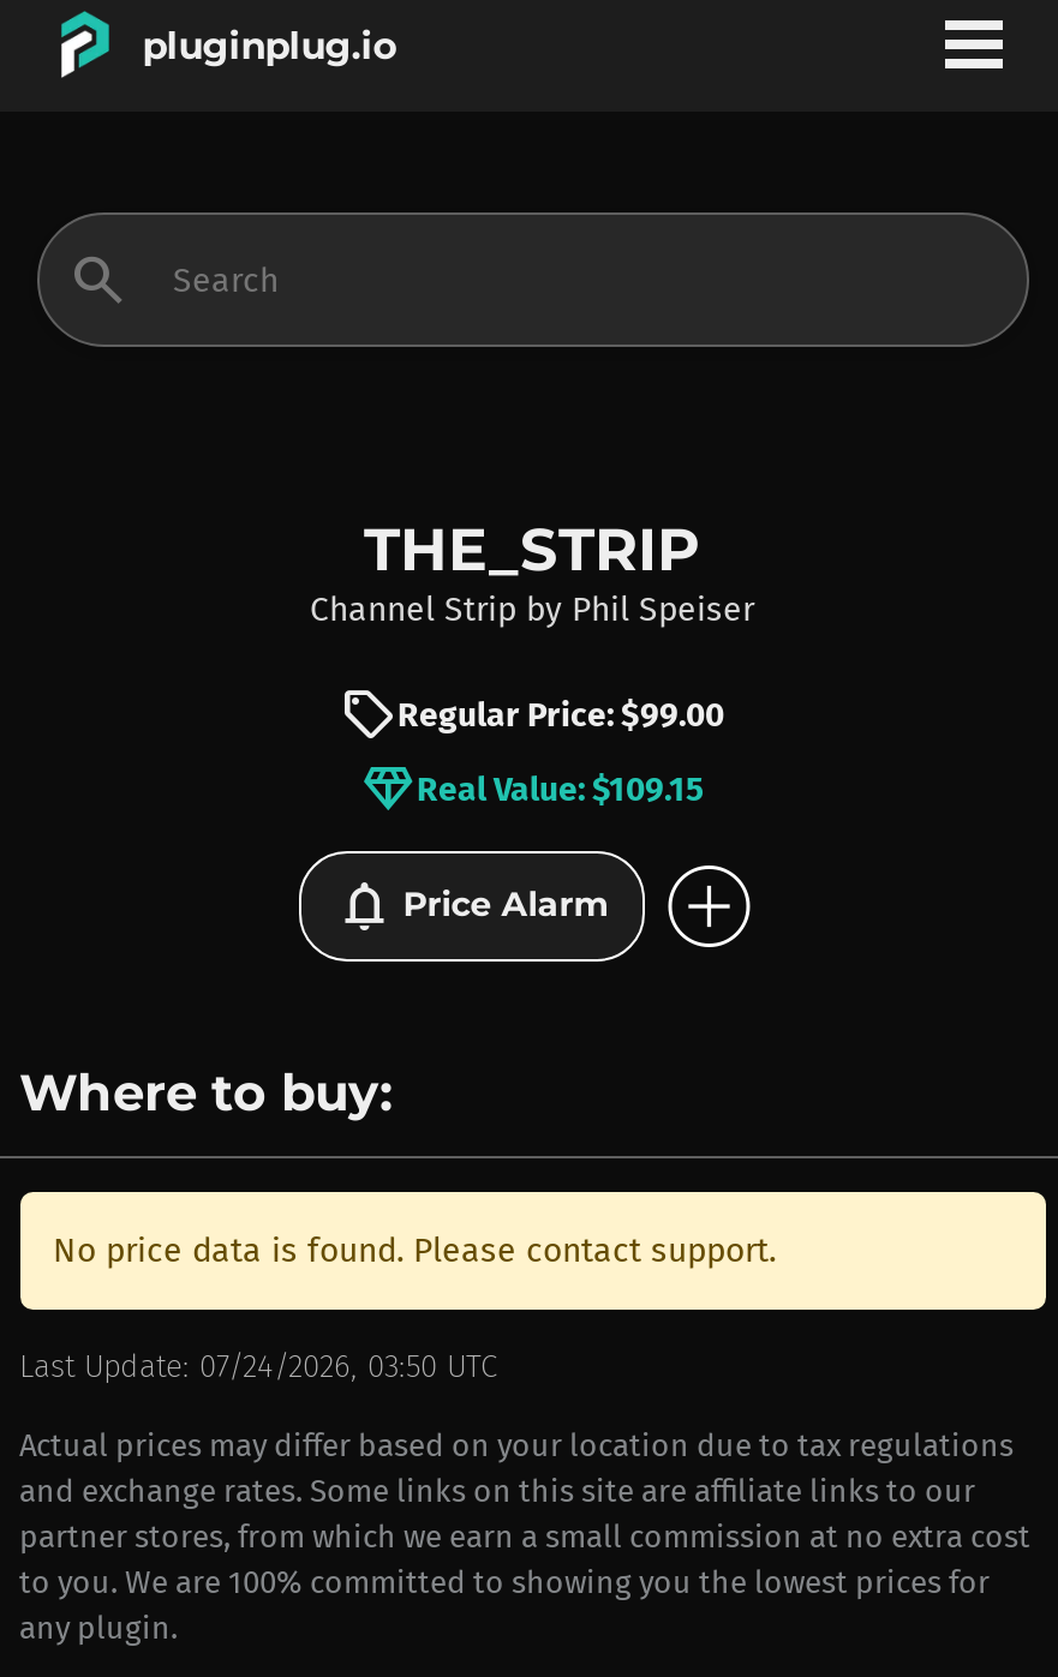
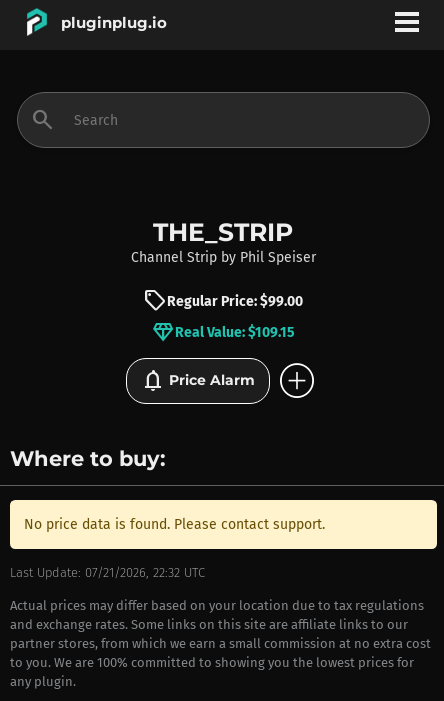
[19,1348,497,1384] Last Update: 07/24/2026, 03:50 UTC -> [9,565,204,580] Last Update: 07/21/2026, 22:32 UTC

